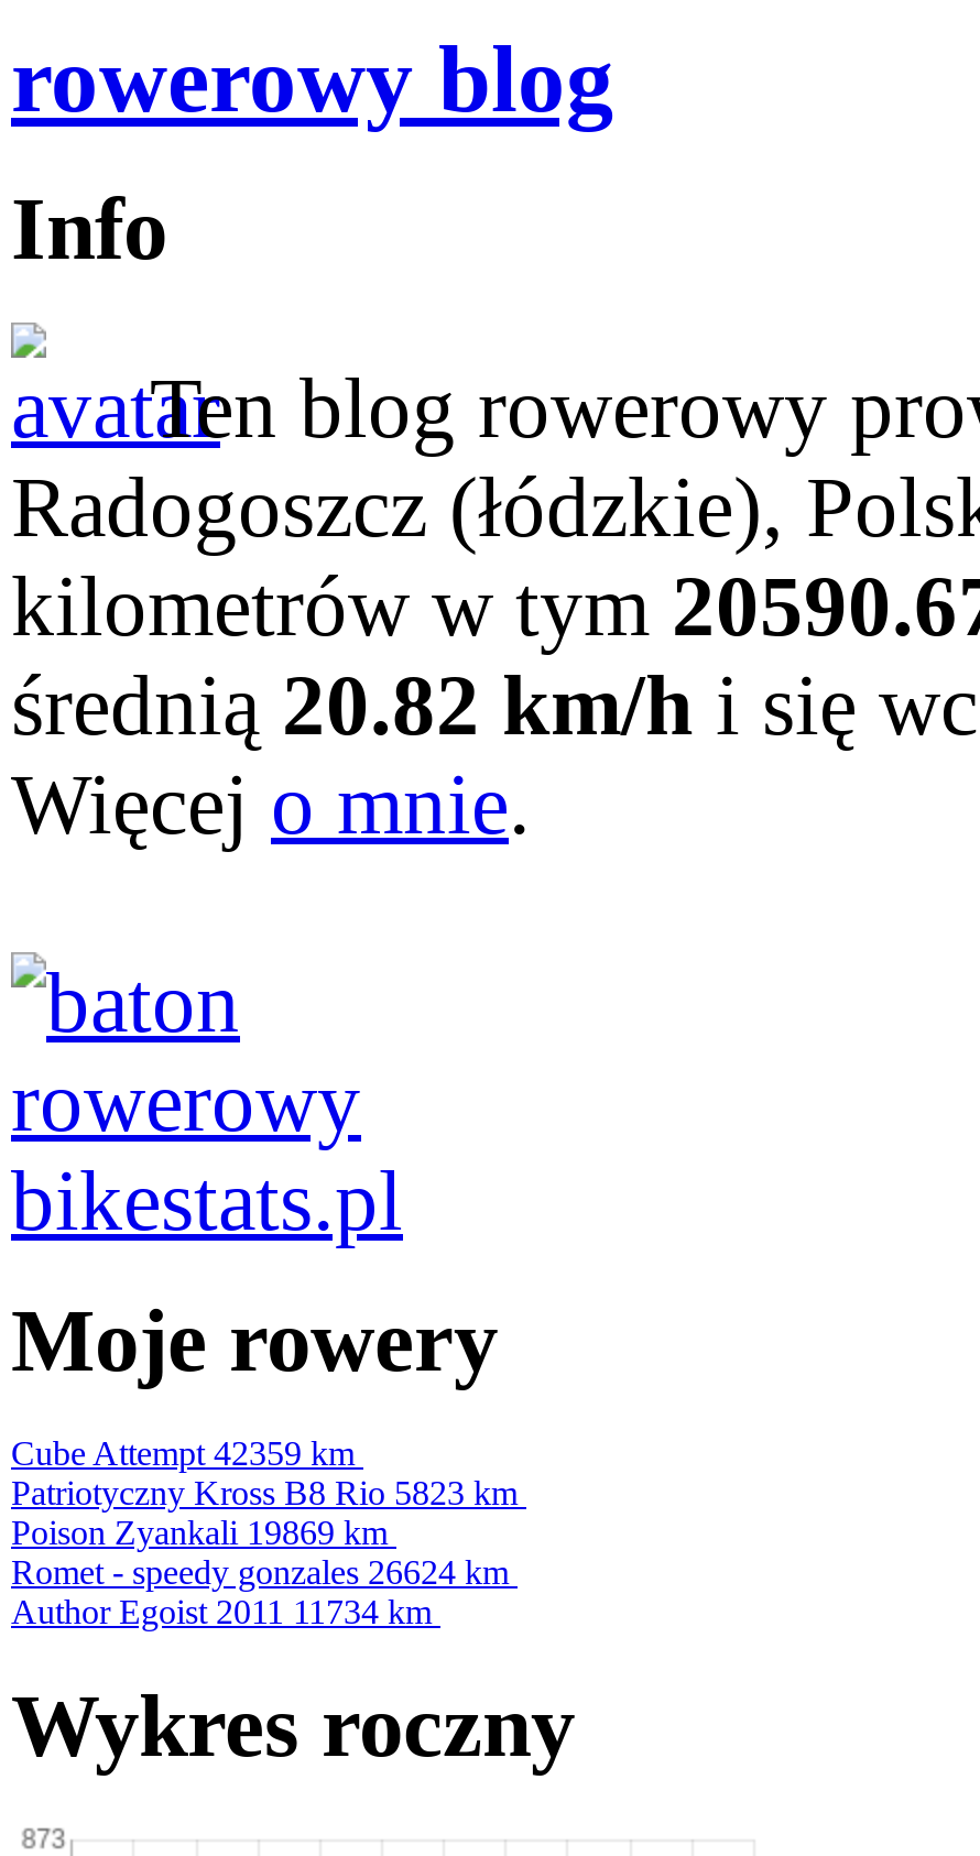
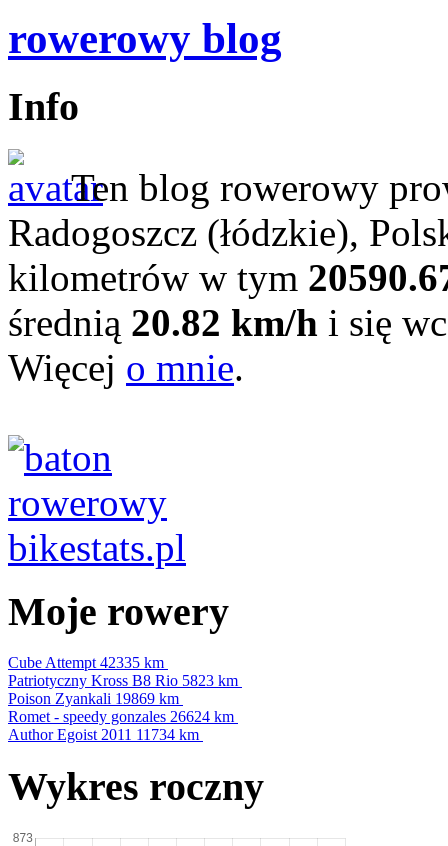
[11,1434,355,1472] Cube Attempt 42359 km -> [8,654,164,671] Cube Attempt 42335 km

